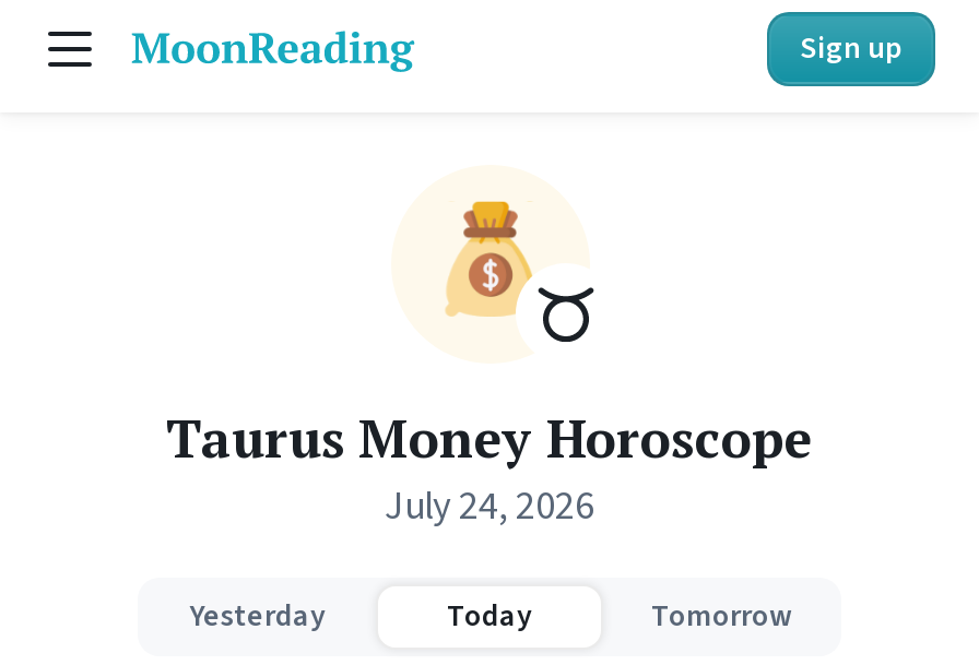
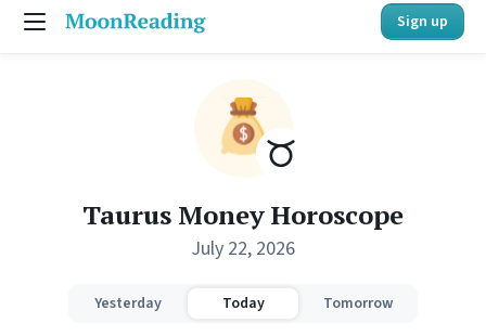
[385,479,594,534] July 24, 2026 -> [191,235,295,262] July 22, 2026

